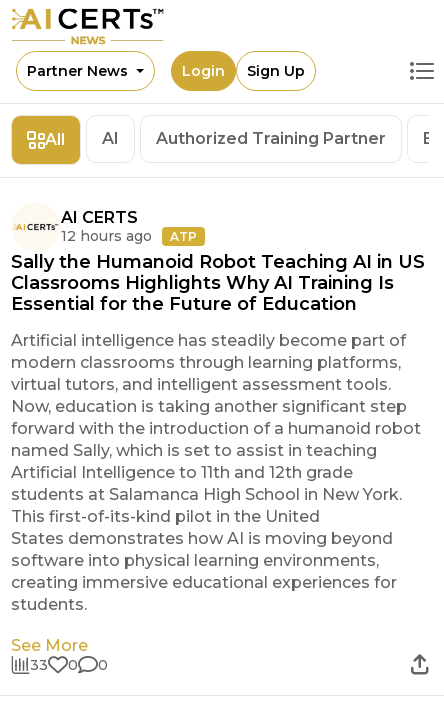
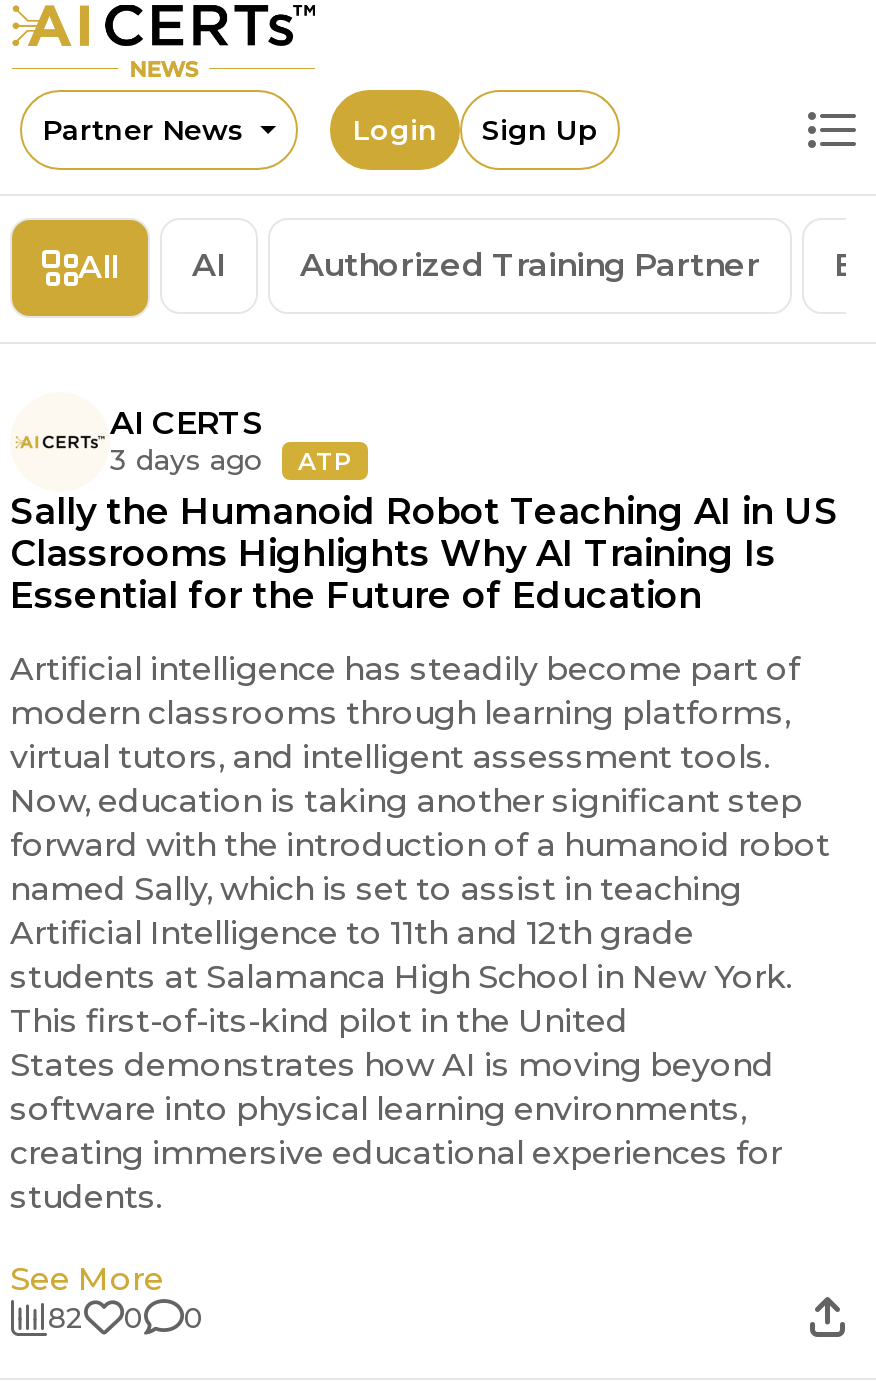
[61,227,197,245] 12 hours ago ATP -> [110,442,352,478] 3 days ago ATP
[30,656,108,674] 33 0 0 -> [48,1300,204,1336] 82 0 0

